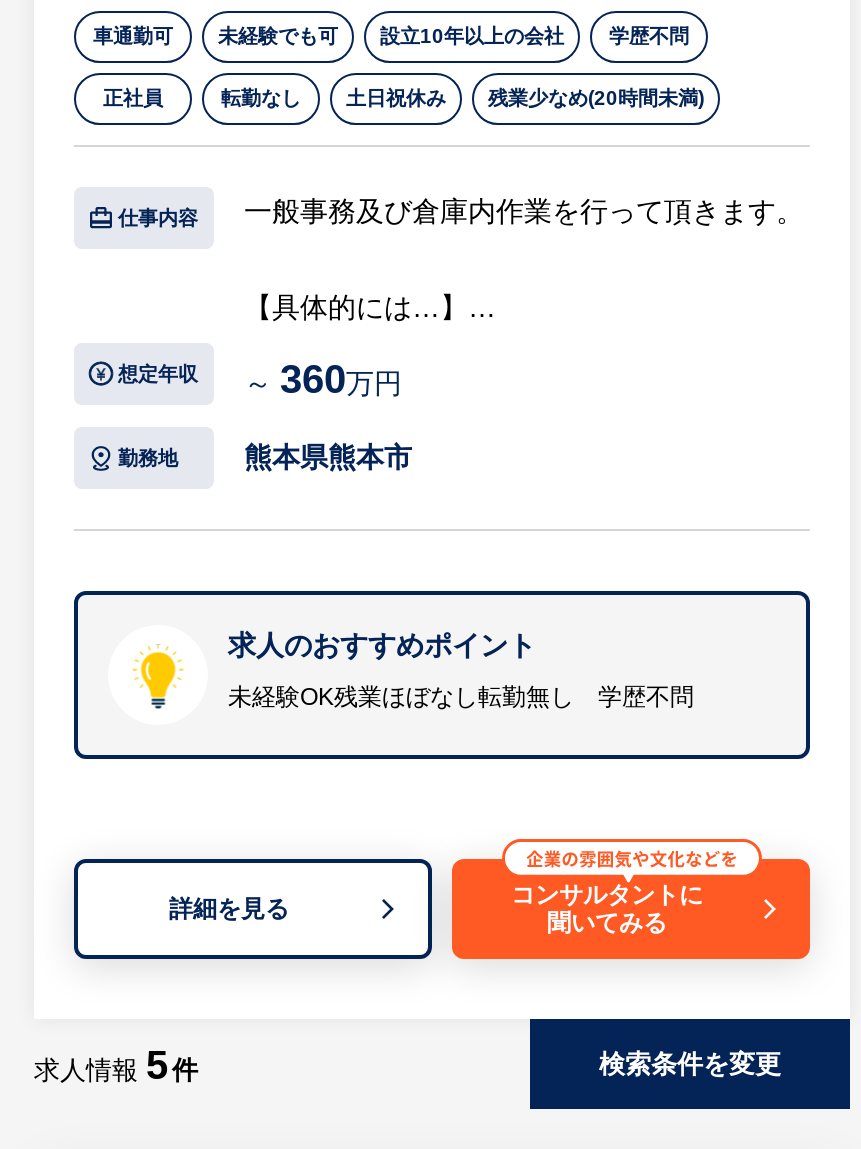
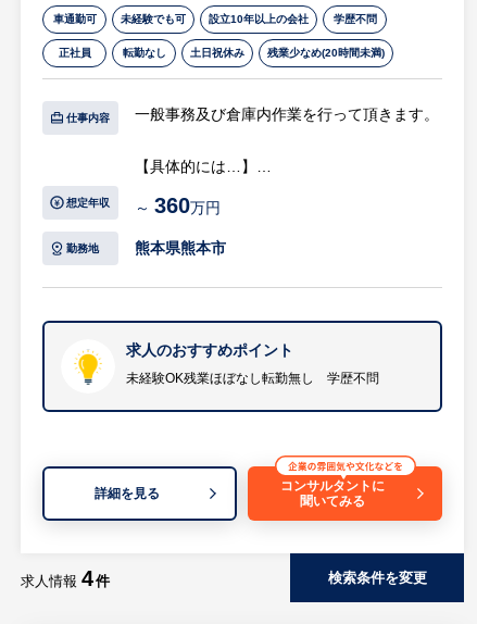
[34,1043,198,1087] 求人情報 5 件 -> [21,566,110,590] 求人情報 4 件

